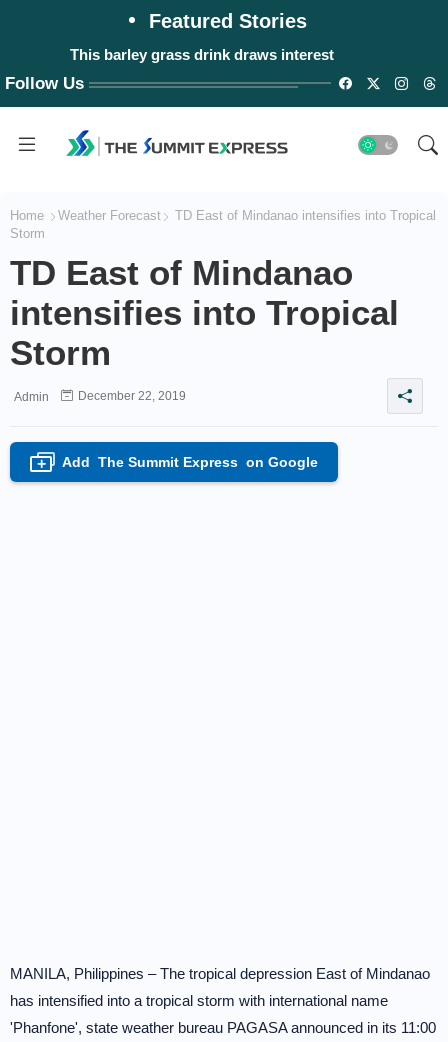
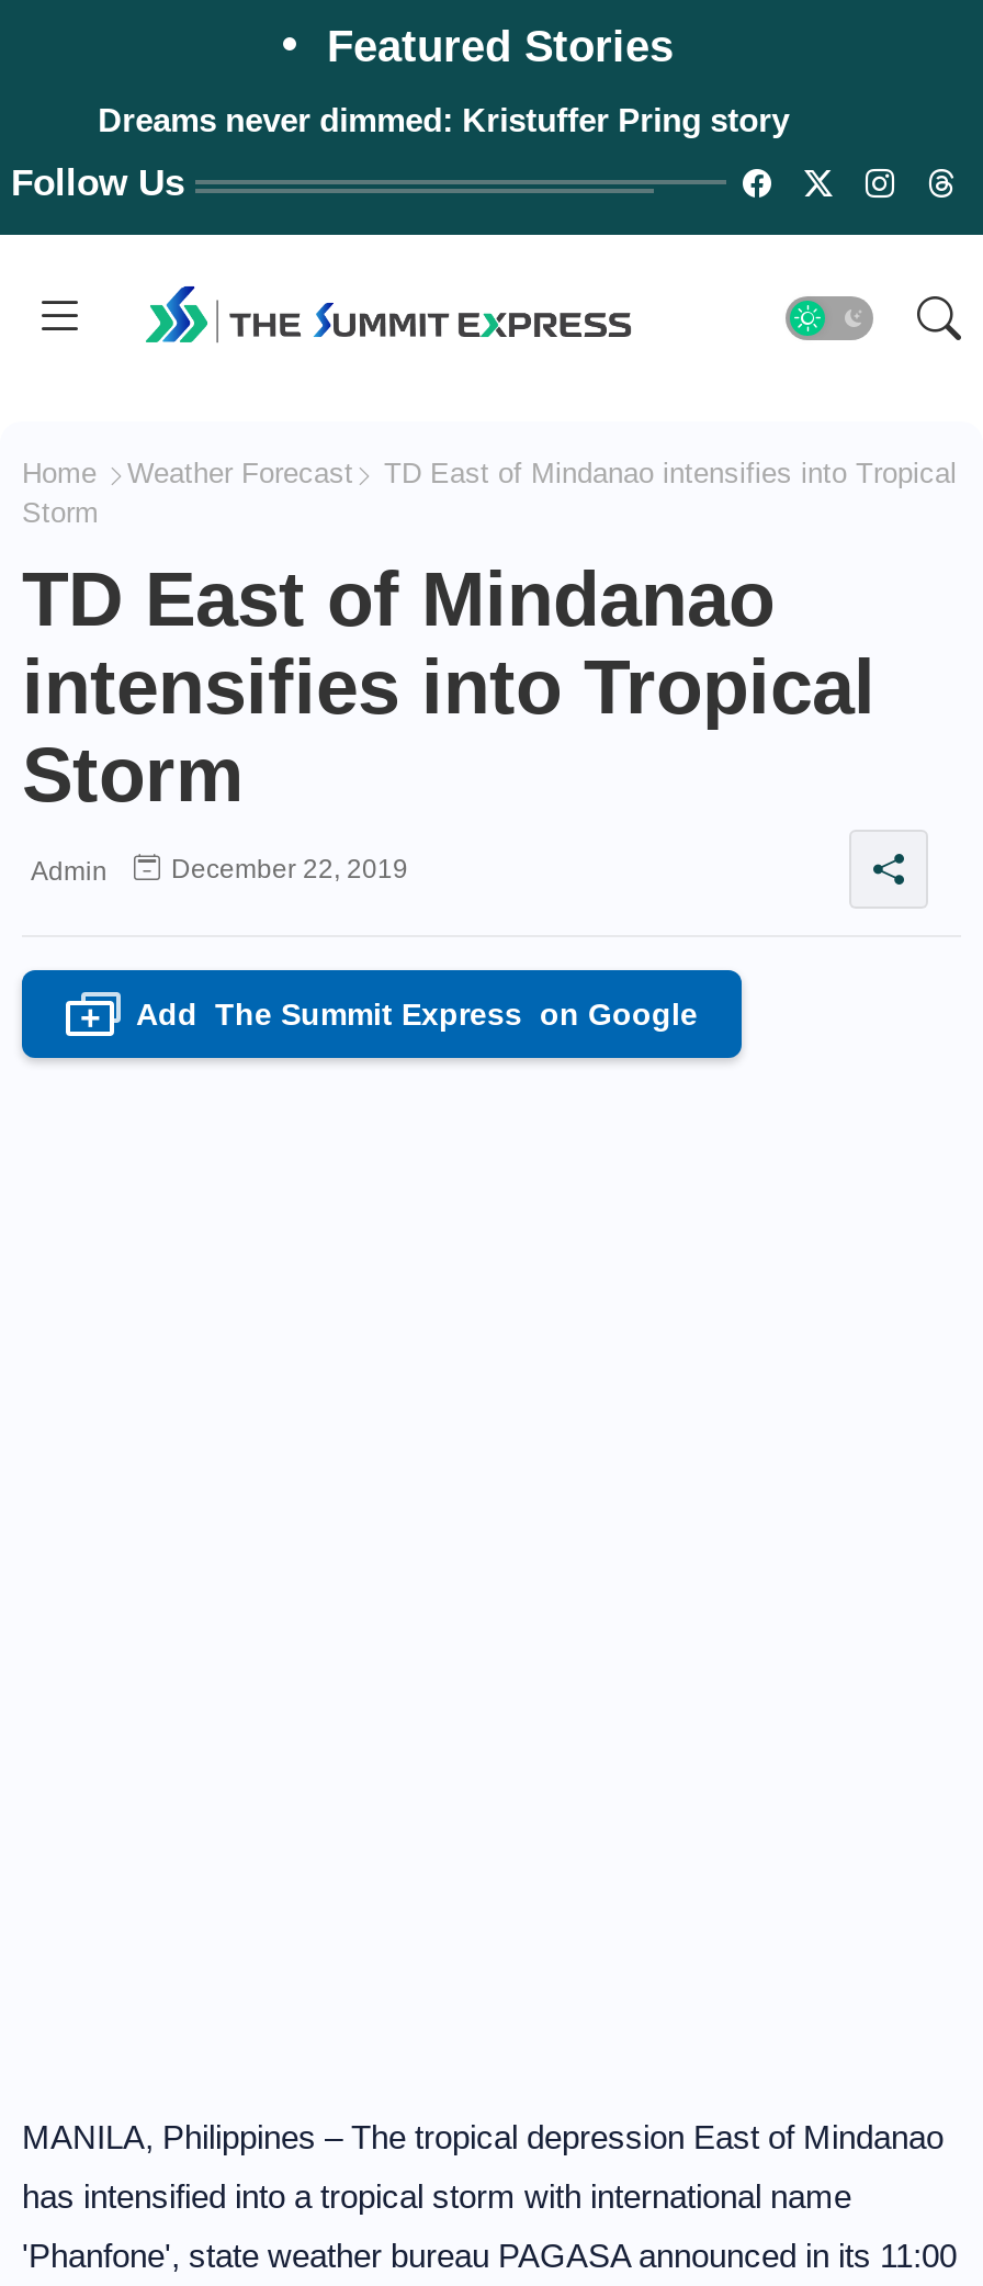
[70,46,334,63] This barley grass drink draws interest -> [98,101,789,138] Dreams never dimmed: Kristuffer Pring story

